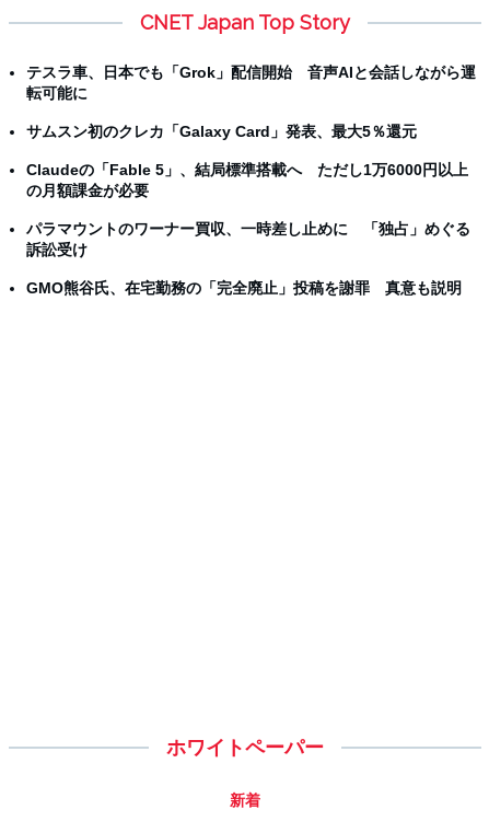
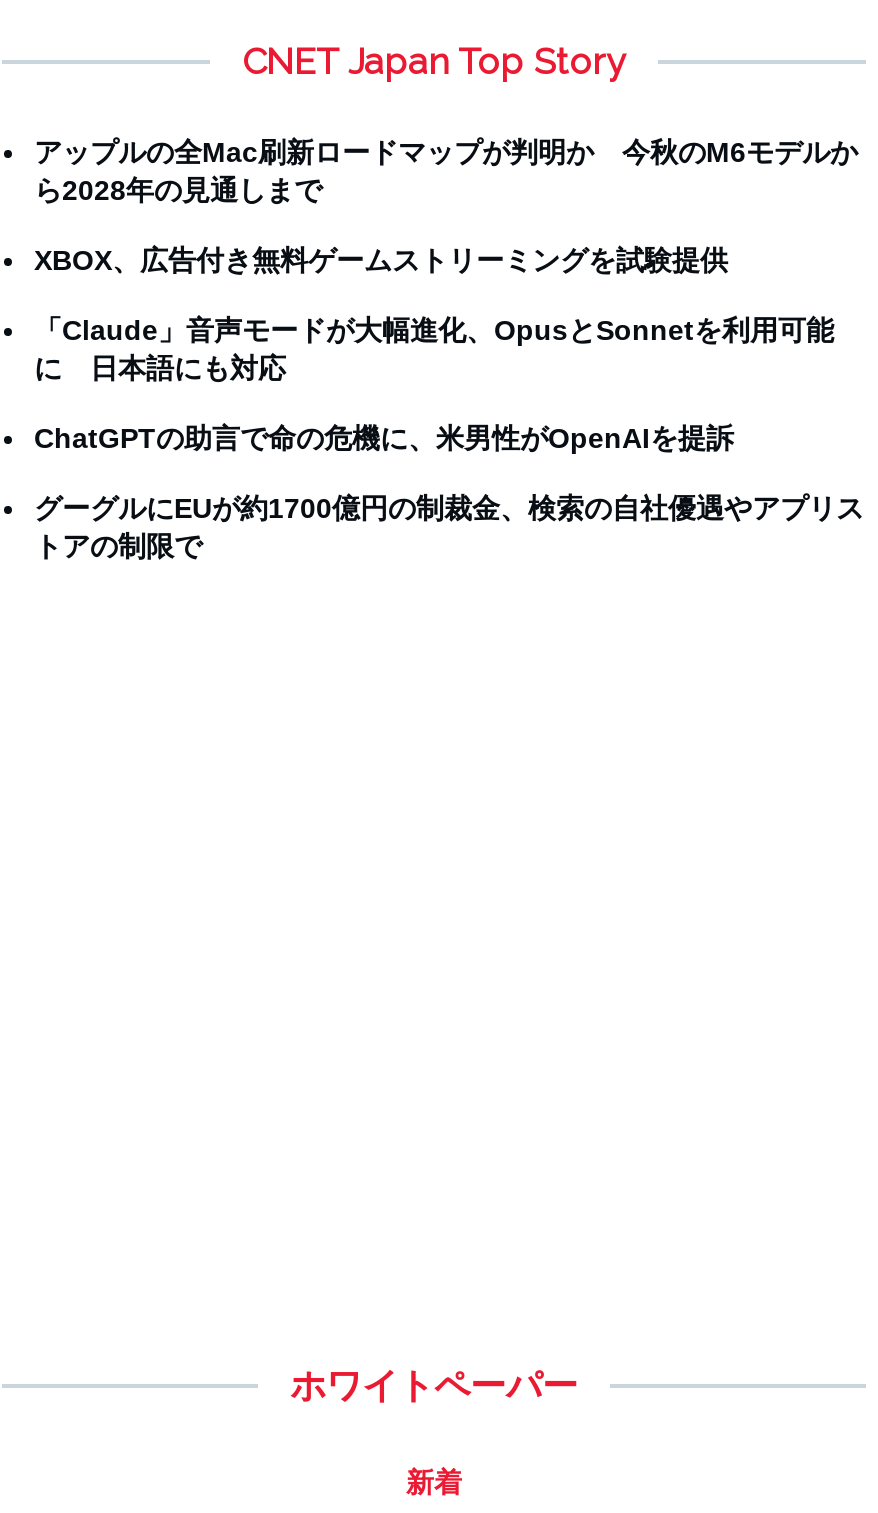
[26,63,476,102] テスラ車、日本でも「Grok」配信開始 音声AIと会話しながら運 | 転可能に -> [34,136,858,206] アップルの全Mac刷新ロードマップが判明か 今秋のM6モデルか | ら2028年の見通しまで
[26,123,417,140] サムスン初のクレカ「Galaxy Card」発表、最大5％還元 -> [34,244,728,276] XBOX、広告付き無料ゲームストリーミングを試験提供
[26,161,468,199] Claudeの「Fable 5」、結局標準搭載へ ただし1万6000円以上 | の月額課金が必要 -> [34,314,834,384] 「Claude」音声モードが大幅進化、OpusとSonnetを利用可能 | に 日本語にも対応
[26,220,470,258] パラマウントのワーナー買収、一時差し止めに 「独占」めぐる | 訴訟受け -> [34,422,734,454] ChatGPTの助言で命の危機に、米男性がOpenAIを提訴
[26,279,462,297] GMO熊谷氏、在宅勤務の「完全廃止」投稿を謝罪 真意も説明 -> [34,492,864,562] グーグルにEUが約1700億円の制裁金、検索の自社優遇やアプリス | トアの制限で

